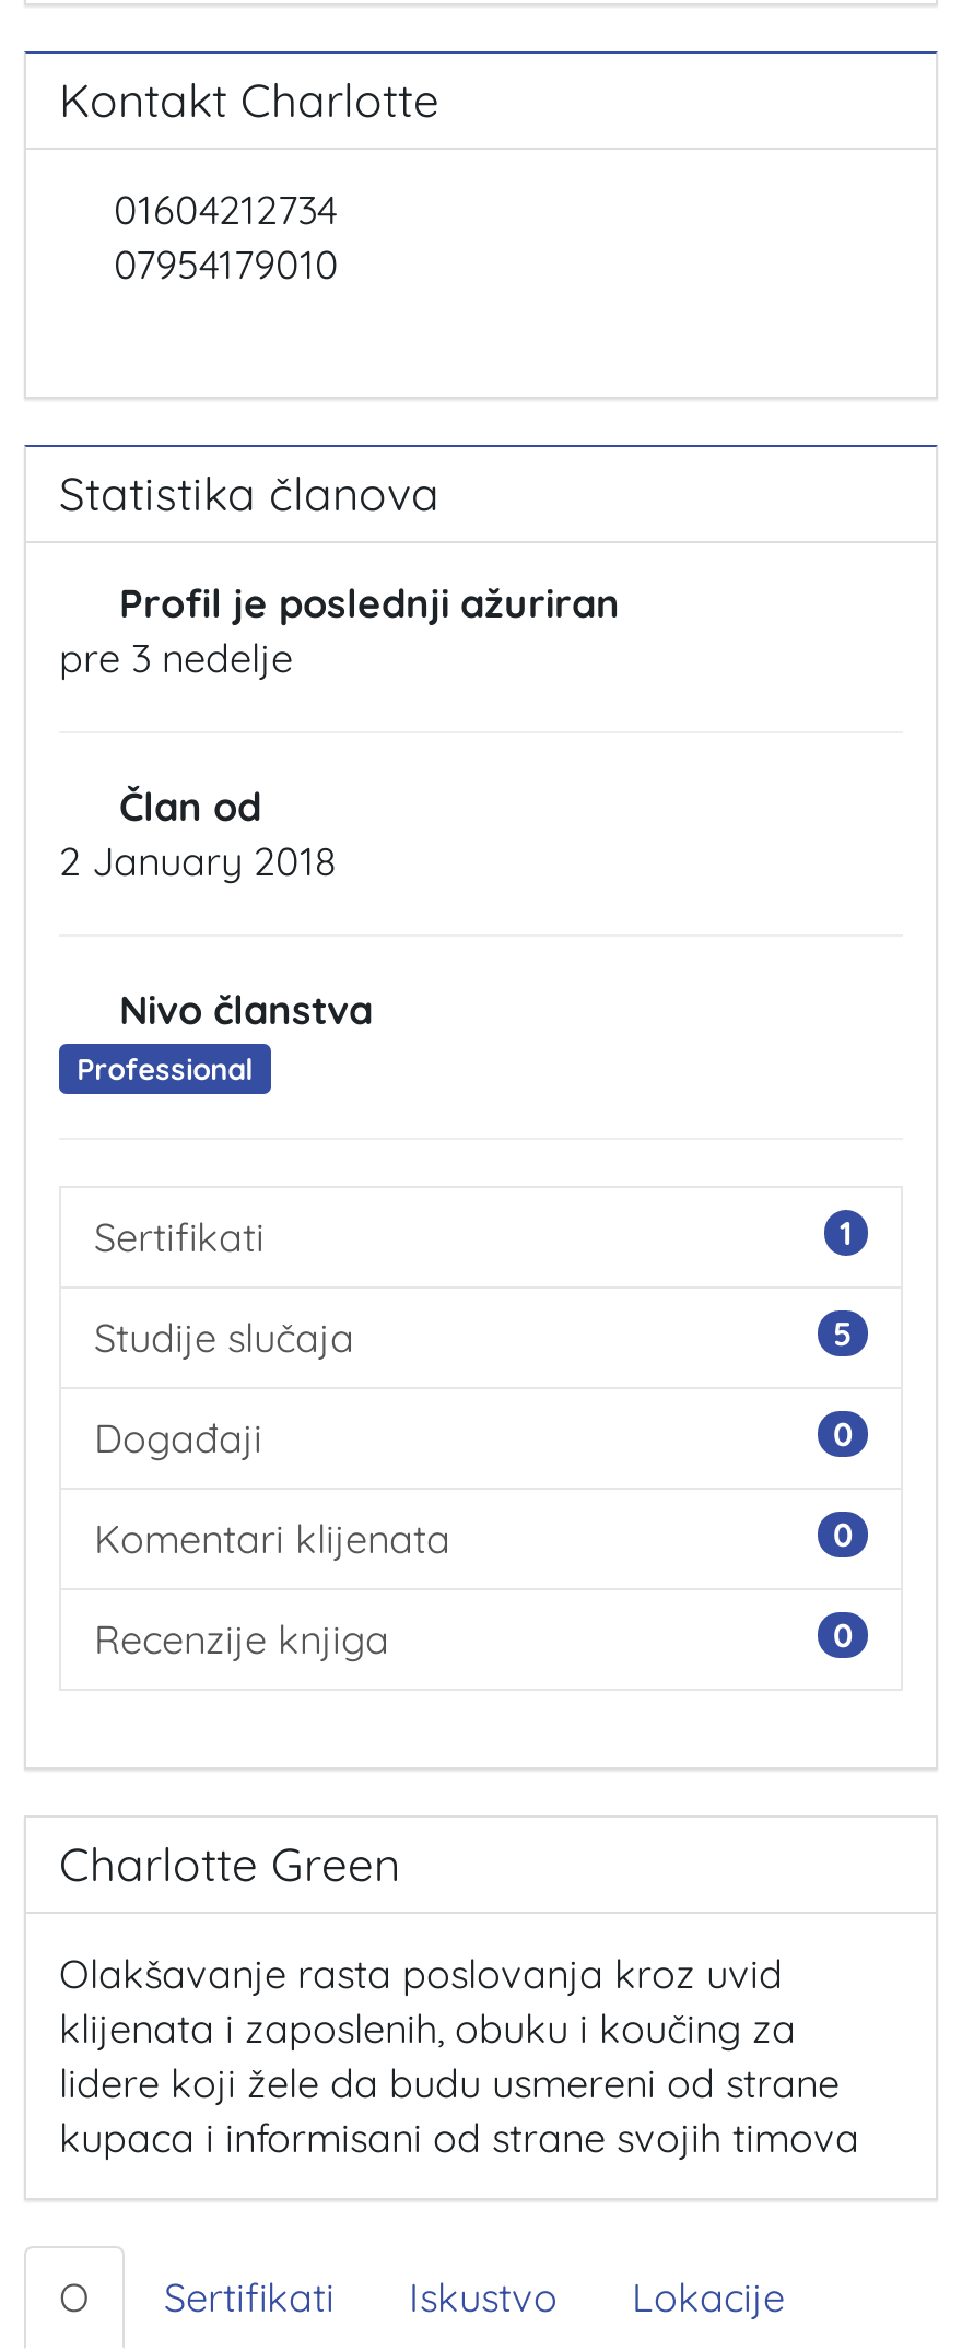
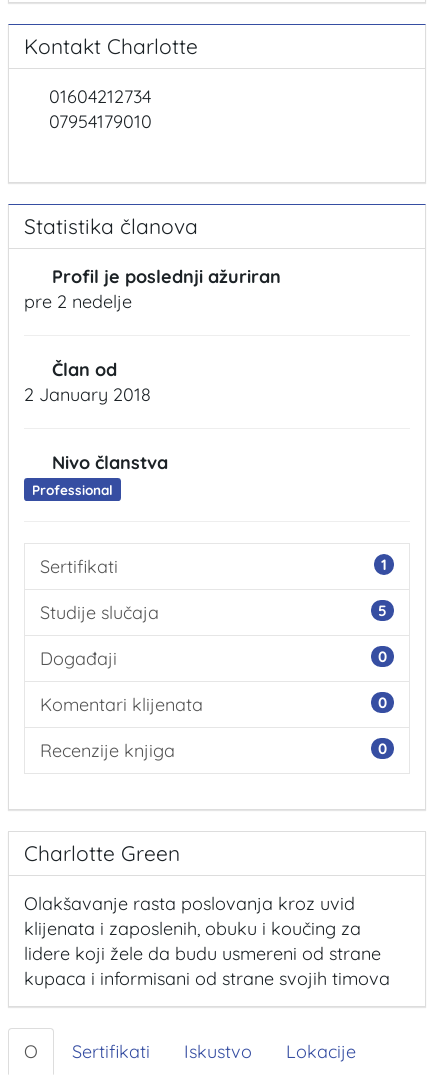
[59,633,293,684] pre 3 nedelje -> [24,290,132,313] pre 2 nedelje

